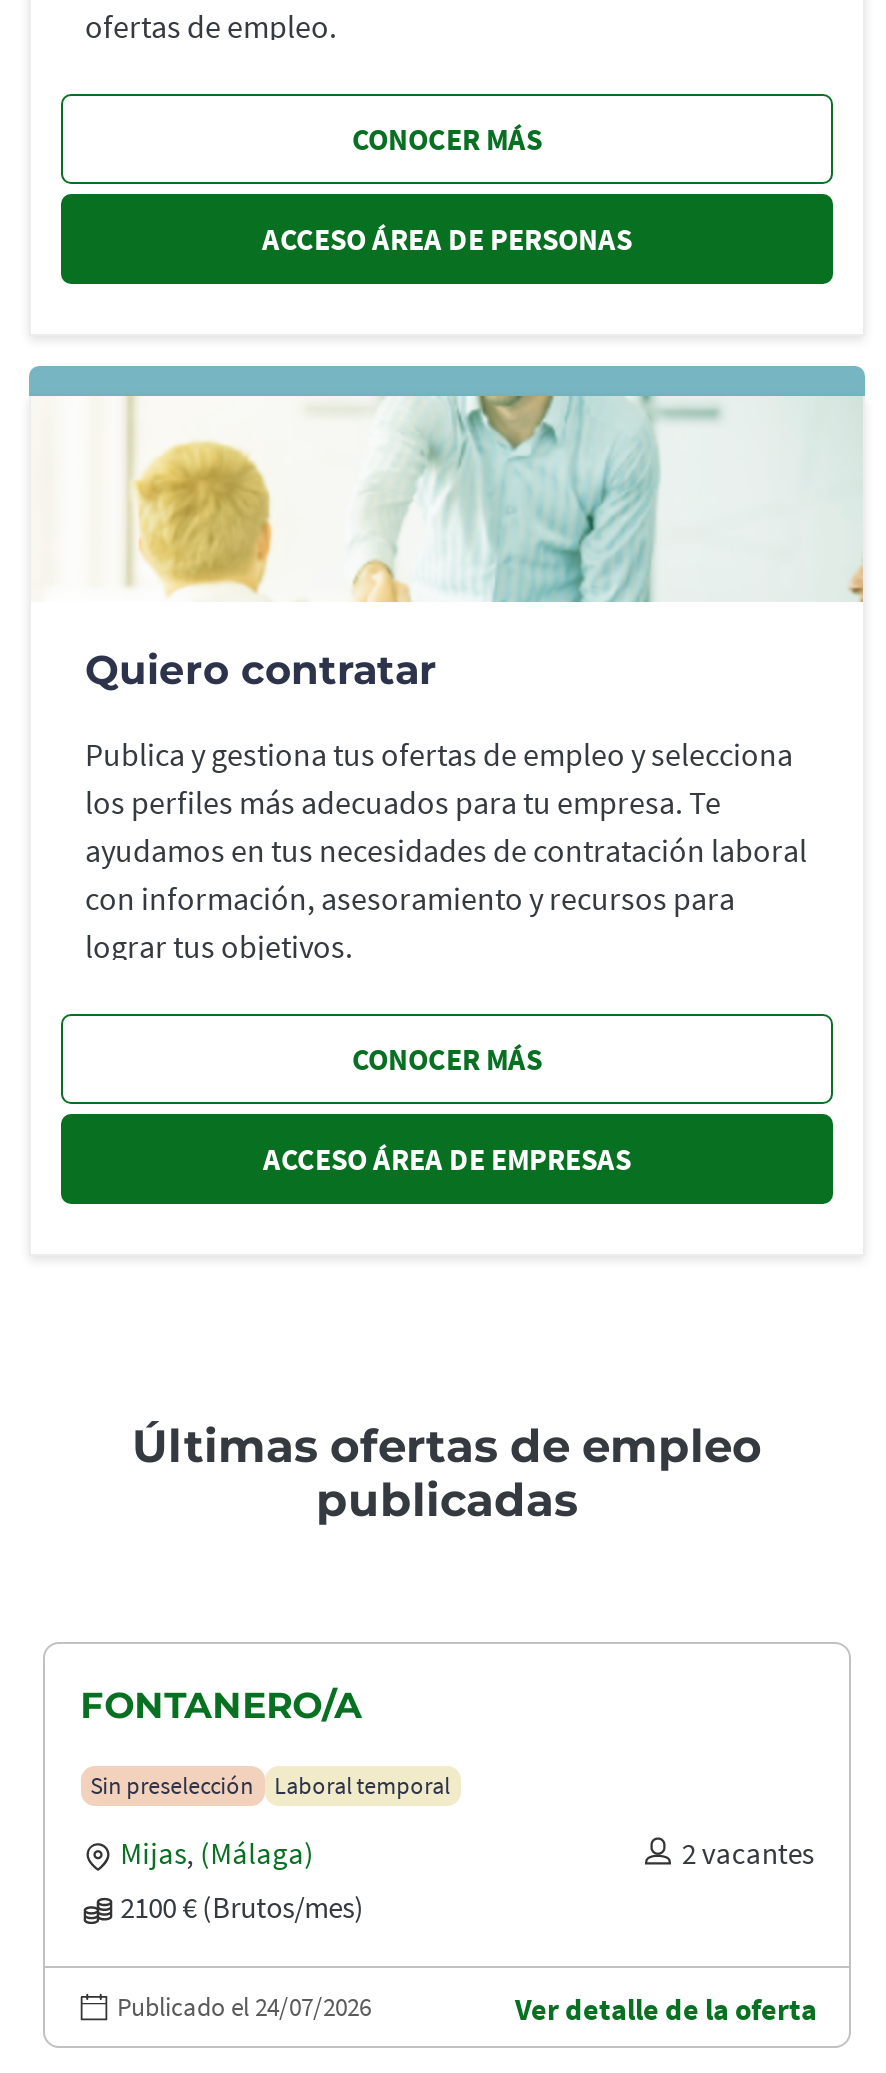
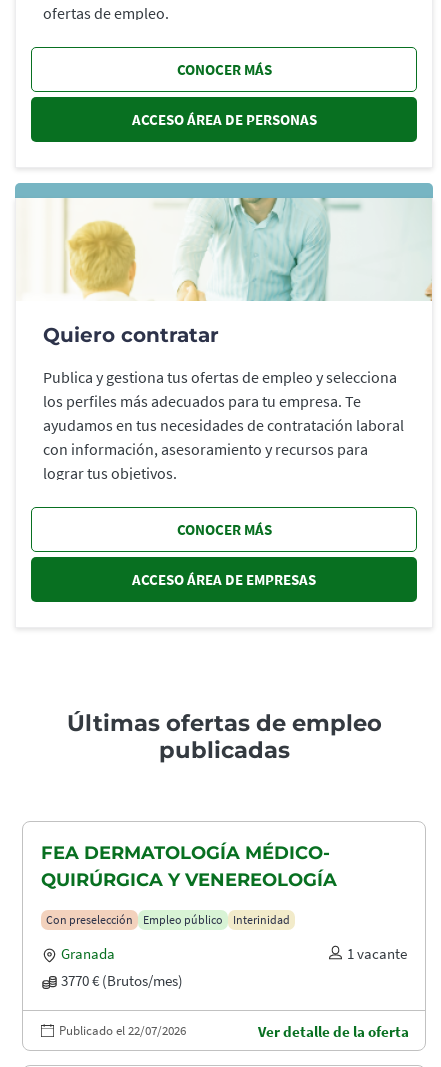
[80,1683,362,1727] FONTANERO/A -> [41,842,337,891] FEA DERMATOLOGÍA MÉDICO- | QUIRÚRGICA Y VENEREOLOGÍA
[90,1769,450,1799] Sin preselección | Laboral temporal -> [46,912,290,927] Con preselección | Empleo público | Interinidad
[120,1833,814,1925] Mijas, (Málaga) | 2 vacantes | 2100 € (Brutos/mes) -> [61,944,407,990] Granada | 1 vacante | 3770 € (Brutos/mes)
[117,1989,371,2023] Publicado el 24/07/2026 -> [59,1022,186,1039] Publicado el 22/07/2026

